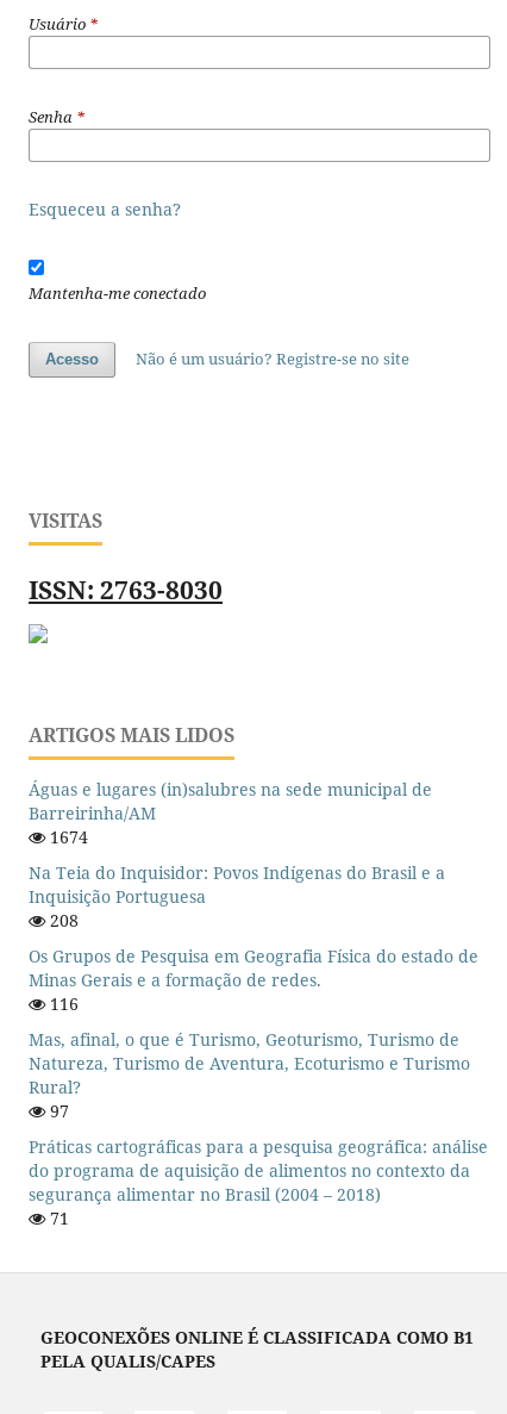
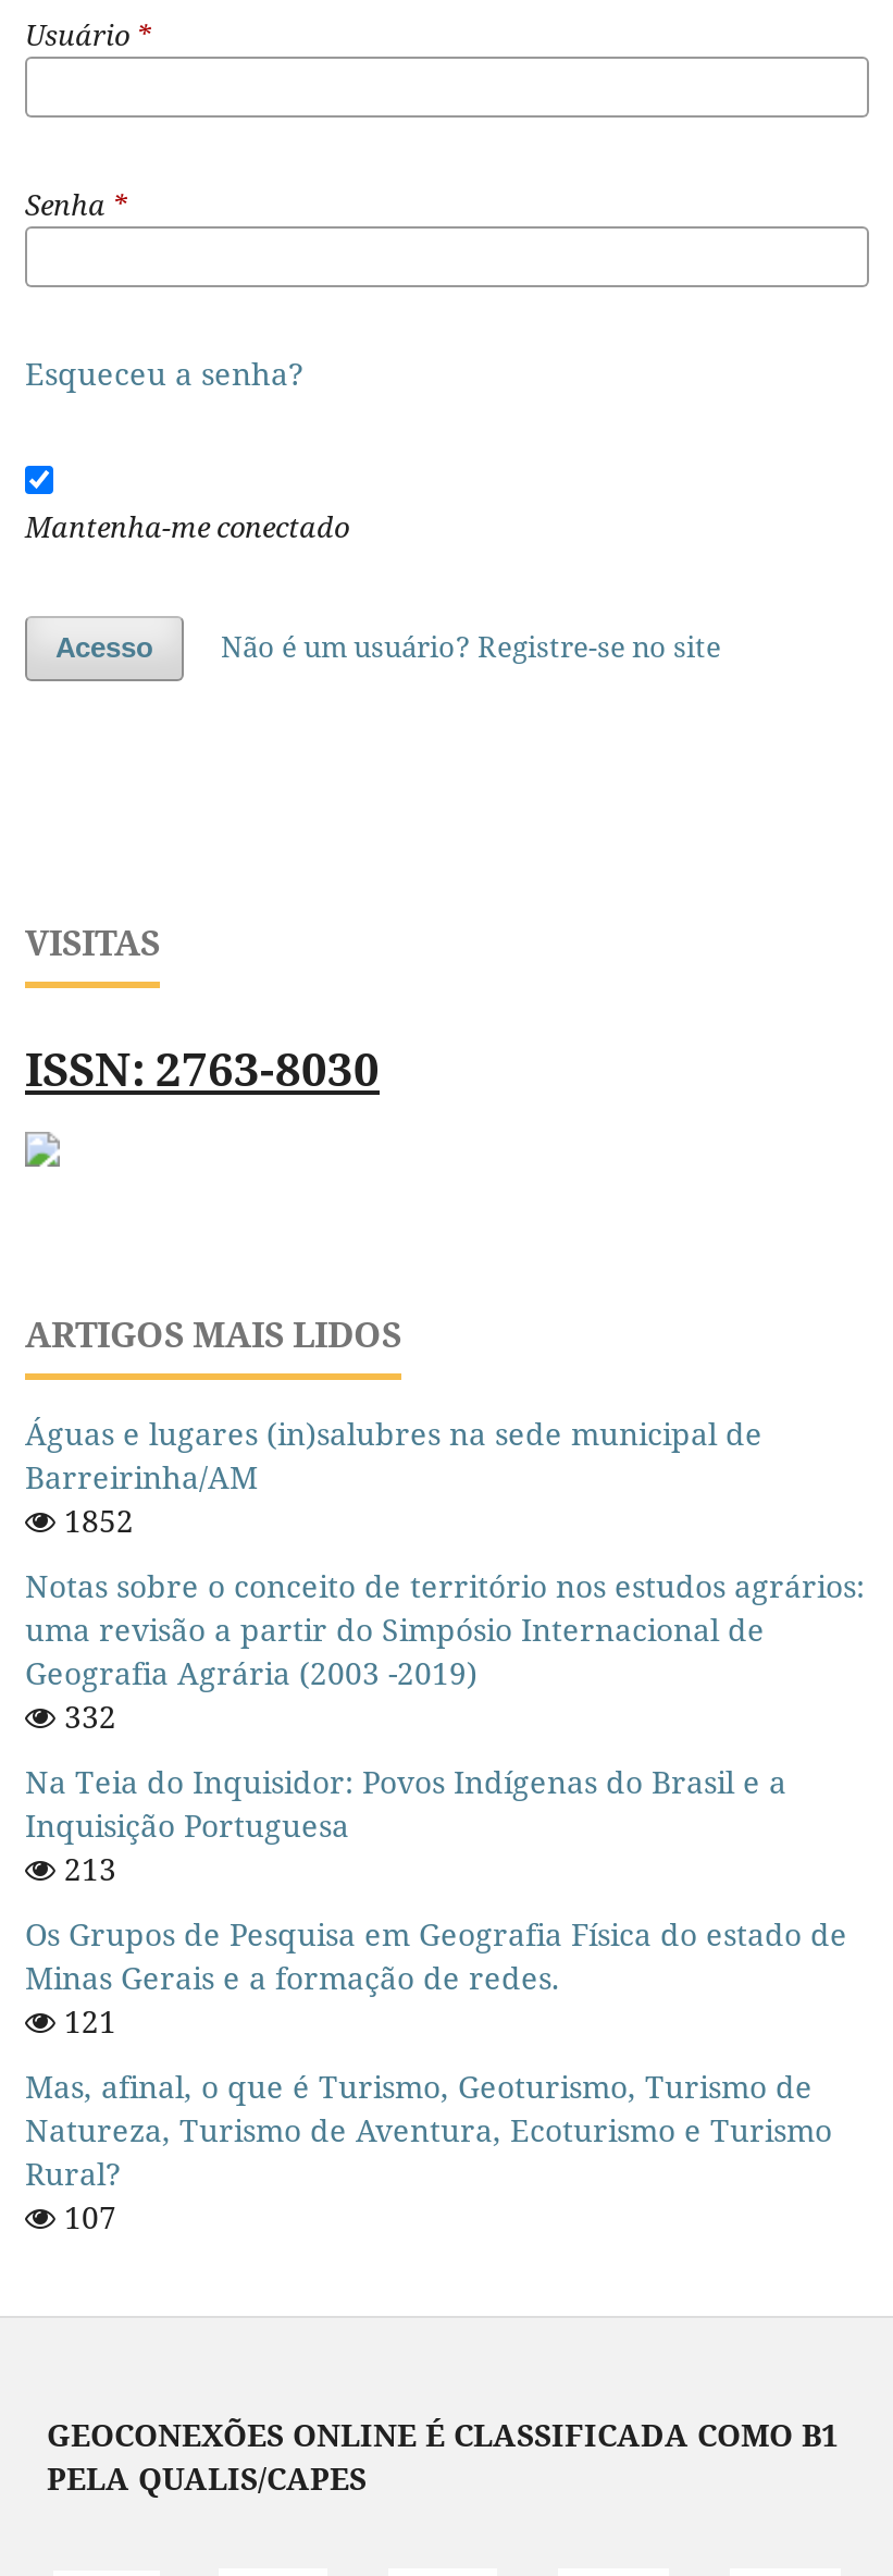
[45,825,88,848] 1674 -> [25,1499,865,1736] 1852 | Notas sobre o conceito de território nos estudos agrários: | uma revisão a partir do Simpósio Internacional de | Geografia Agrária (2003 -2019) | 332
moved [29,861,445,907] -> [25,1760,786,1845]: Na Teia do Inquisidor: Povos Indígenas do Brasil e a | Inquisição Portuguesa
[45,909,79,931] 208 -> [55,1847,116,1888] 213
moved [29,944,478,991] -> [25,1912,847,1997]: Os Grupos de Pesquisa em Geografia Física do estado de | Minas Gerais e a formação de redes.
[45,992,79,1014] 116 -> [55,1999,116,2041] 121
moved [29,1028,470,1098] -> [25,2065,832,2193]: Mas, afinal, o que é Turismo, Geoturismo, Turismo de | Natureza, Turismo de Aventura, Ecoturismo e Turismo | Rural?
[29,1099,488,1229] 97 | Práticas cartográficas para a pesquisa geográfica: análise | do programa de aquisição de alimentos no contexto da | segurança alimentar no Brasil (2004 – 2018) | 71 -> [55,2195,116,2237] 107

